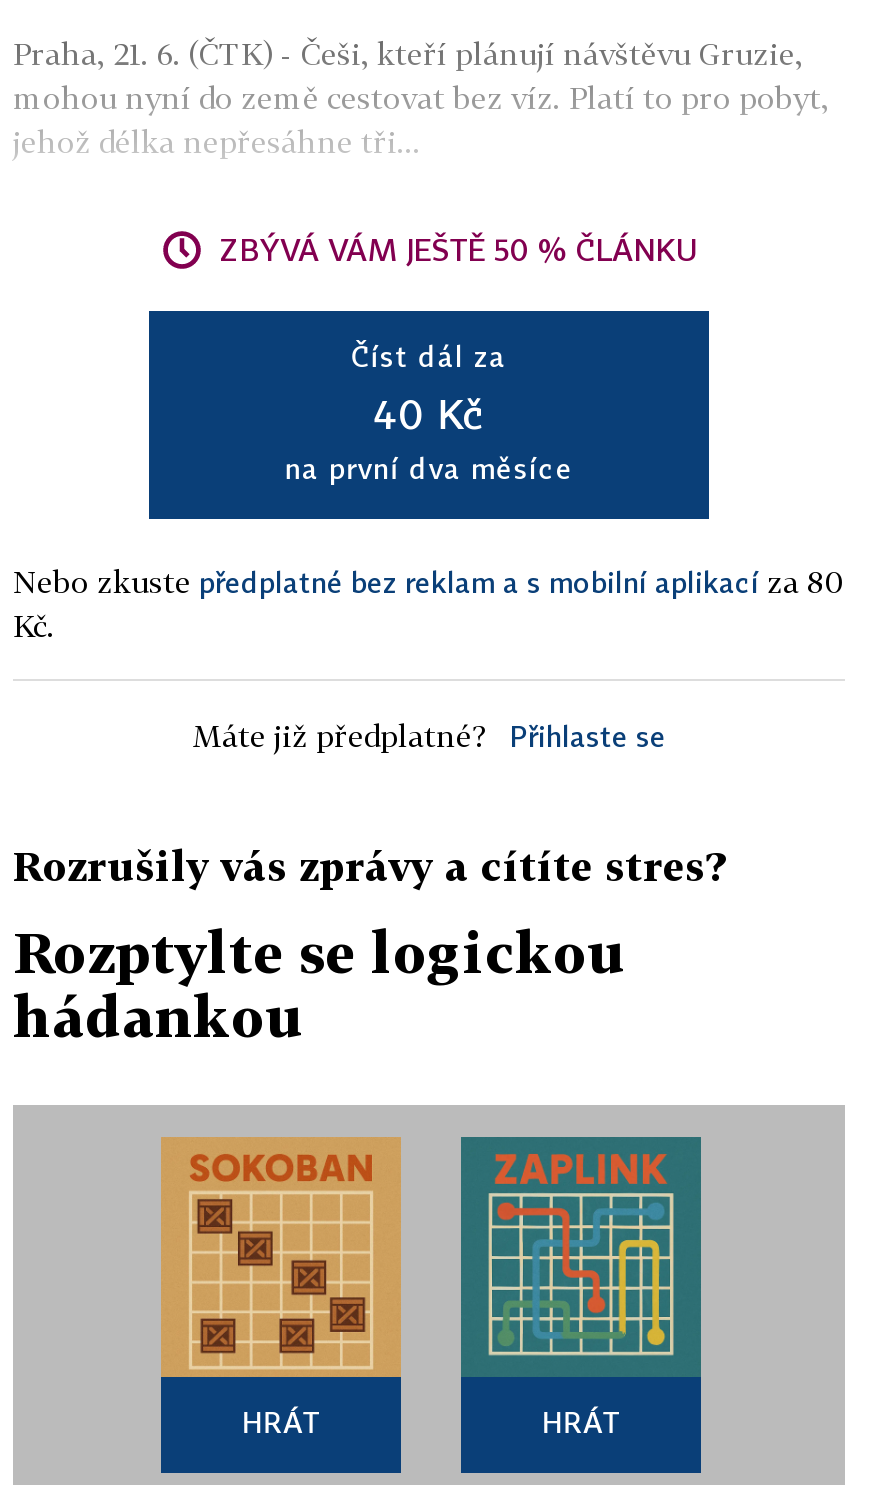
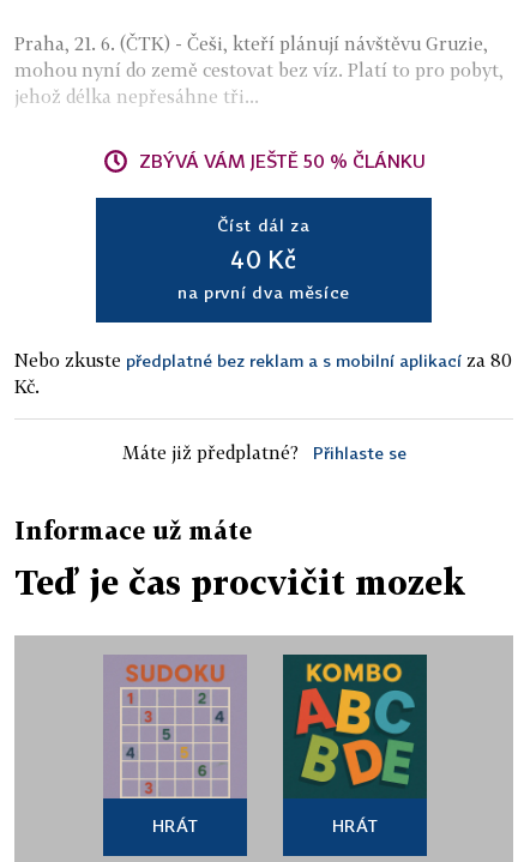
[13,841,725,889] Rozrušily vás zprávy a cítíte stres? -> [14,516,252,544] Informace už máte
[13,919,627,1049] Rozptylte se logickou | hádankou -> [14,562,465,602] Teď je čas procvičit mozek
[161,1137,401,1377] [image] -> [104,656,246,798] [image]
[461,1137,701,1377] [image] -> [284,656,426,798] [image]

